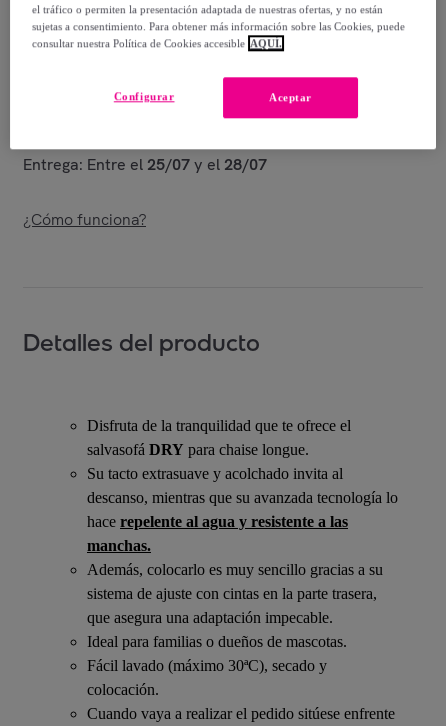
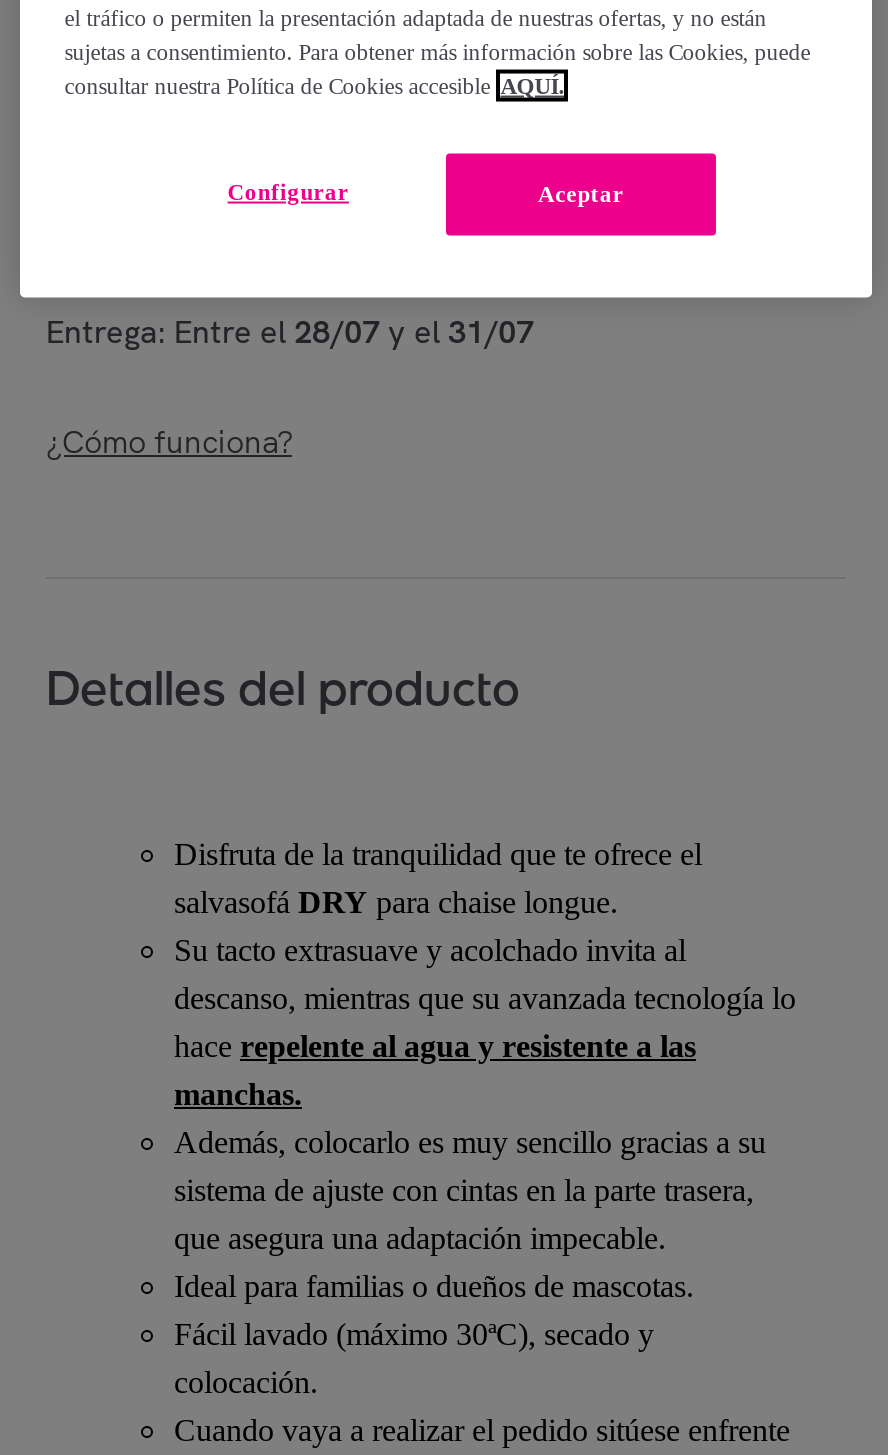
[23,154,267,175] Entrega: Entre el 25/07 y el 28/07 -> [46,311,534,353] Entrega: Entre el 28/07 y el 31/07

